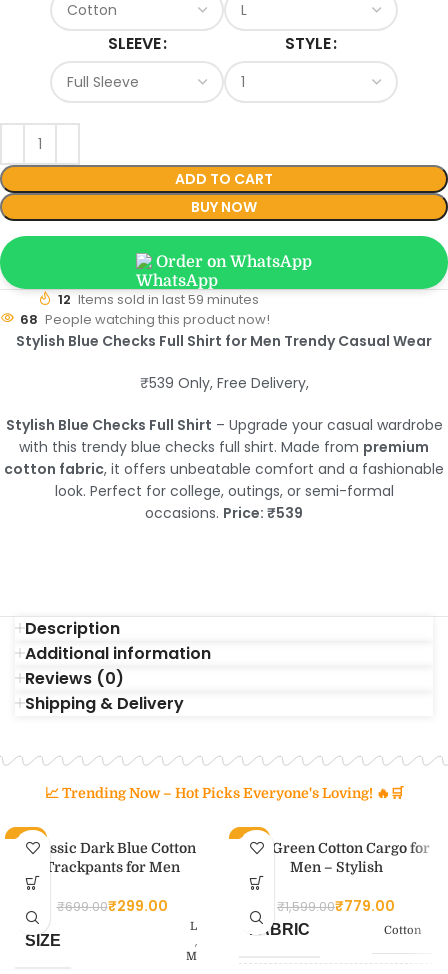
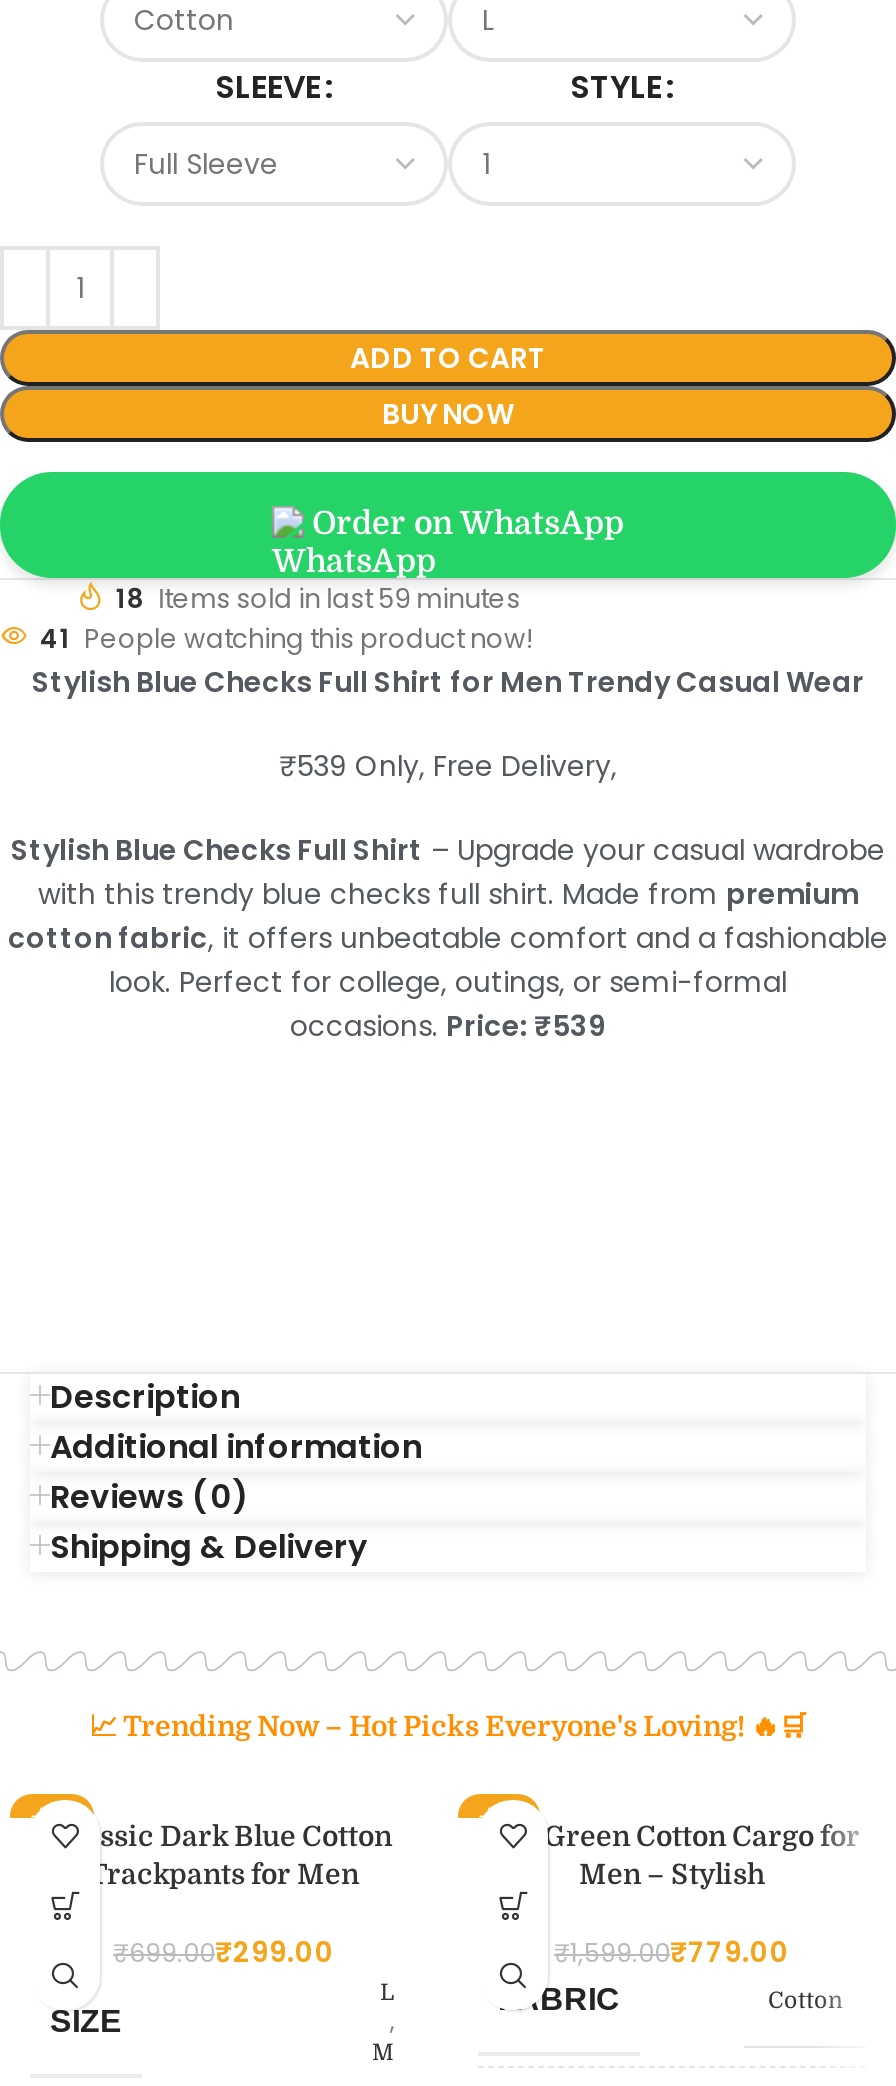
[58,290,259,309] 12 Items sold in last 59 minutes -> [116,580,520,618] 18 Items sold in last 59 minutes
[20,310,270,329] 68 People watching this product now! -> [40,620,534,658] 41 People watching this product now!

